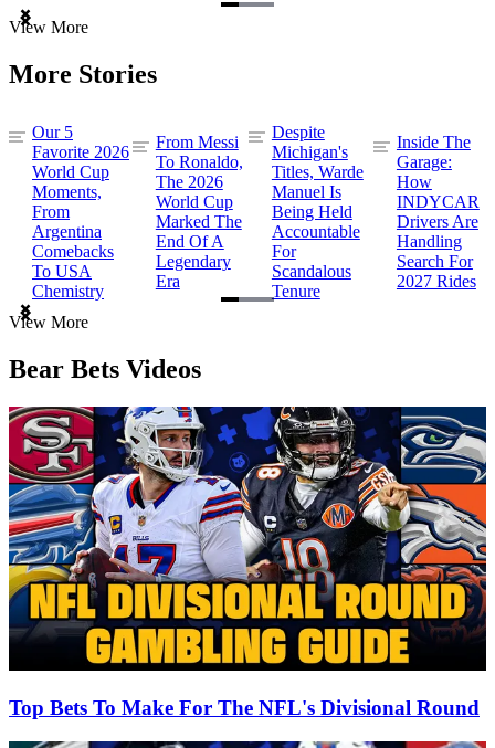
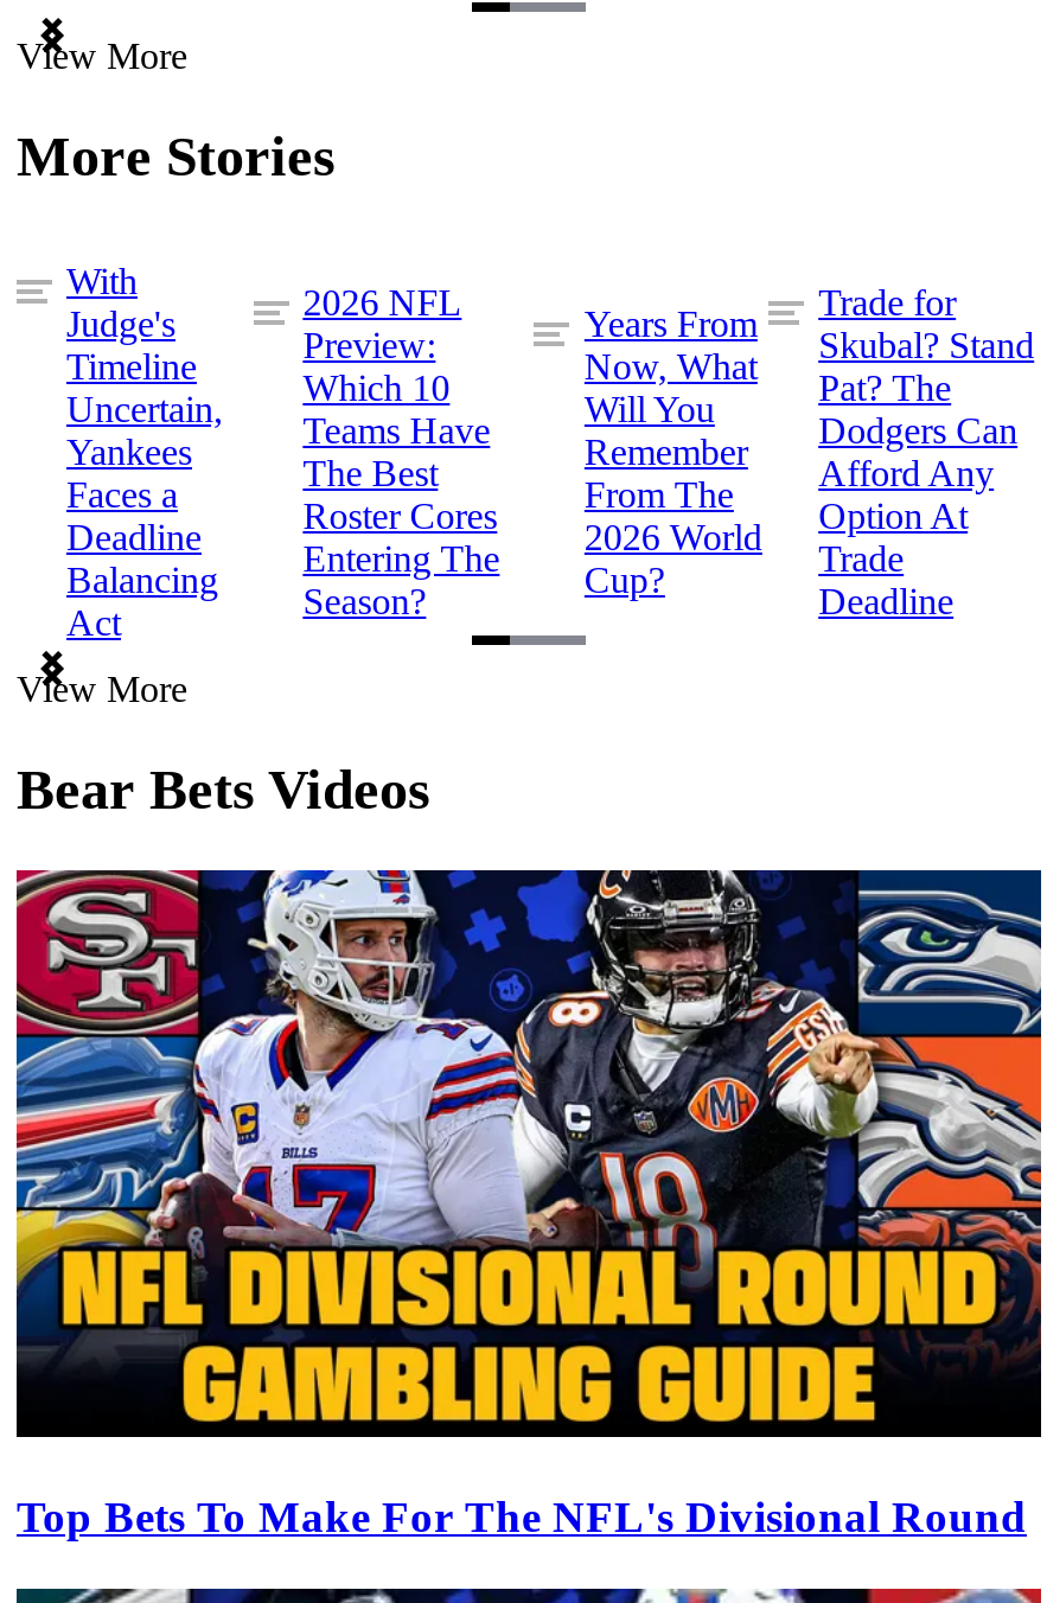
[32,123,129,301] Our 5 | Favorite 2026 | World Cup | Moments, | From | Argentina | Comebacks | To USA | Chemistry -> [66,261,223,643] With | Judge's | Timeline | Uncertain, | Yankees | Faces a | Deadline | Balancing | Act
[272,123,363,301] Despite | Michigan's | Titles, Warde | Manuel Is | Being Held | Accountable | For | Scandalous | Tenure -> [584,304,762,600] Years From | Now, What | Will You | Remember | From The | 2026 World | Cup?
[156,133,243,291] From Messi | To Ronaldo, | The 2026 | World Cup | Marked The | End Of A | Legendary | Era -> [303,283,500,622] 2026 NFL | Preview: | Which 10 | Teams Have | The Best | Roster Cores | Entering The | Season?
[397,133,479,291] Inside The | Garage: | How | INDYCAR | Drivers Are | Handling | Search For | 2027 Rides -> [818,283,1034,622] Trade for | Skubal? Stand | Pat? The | Dodgers Can | Afford Any | Option At | Trade | Deadline

